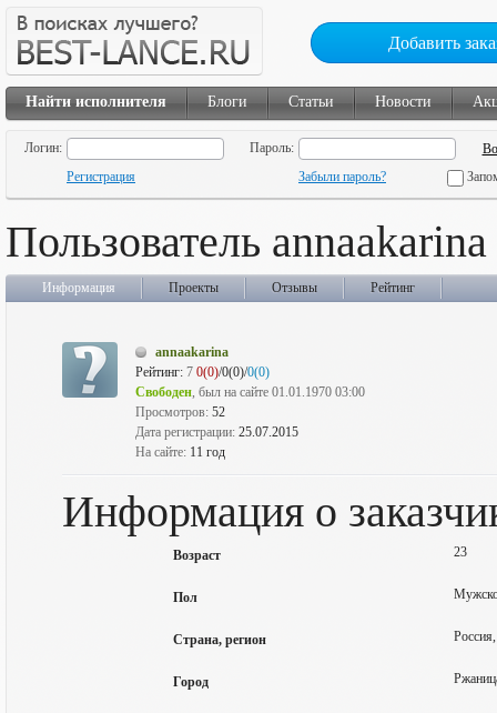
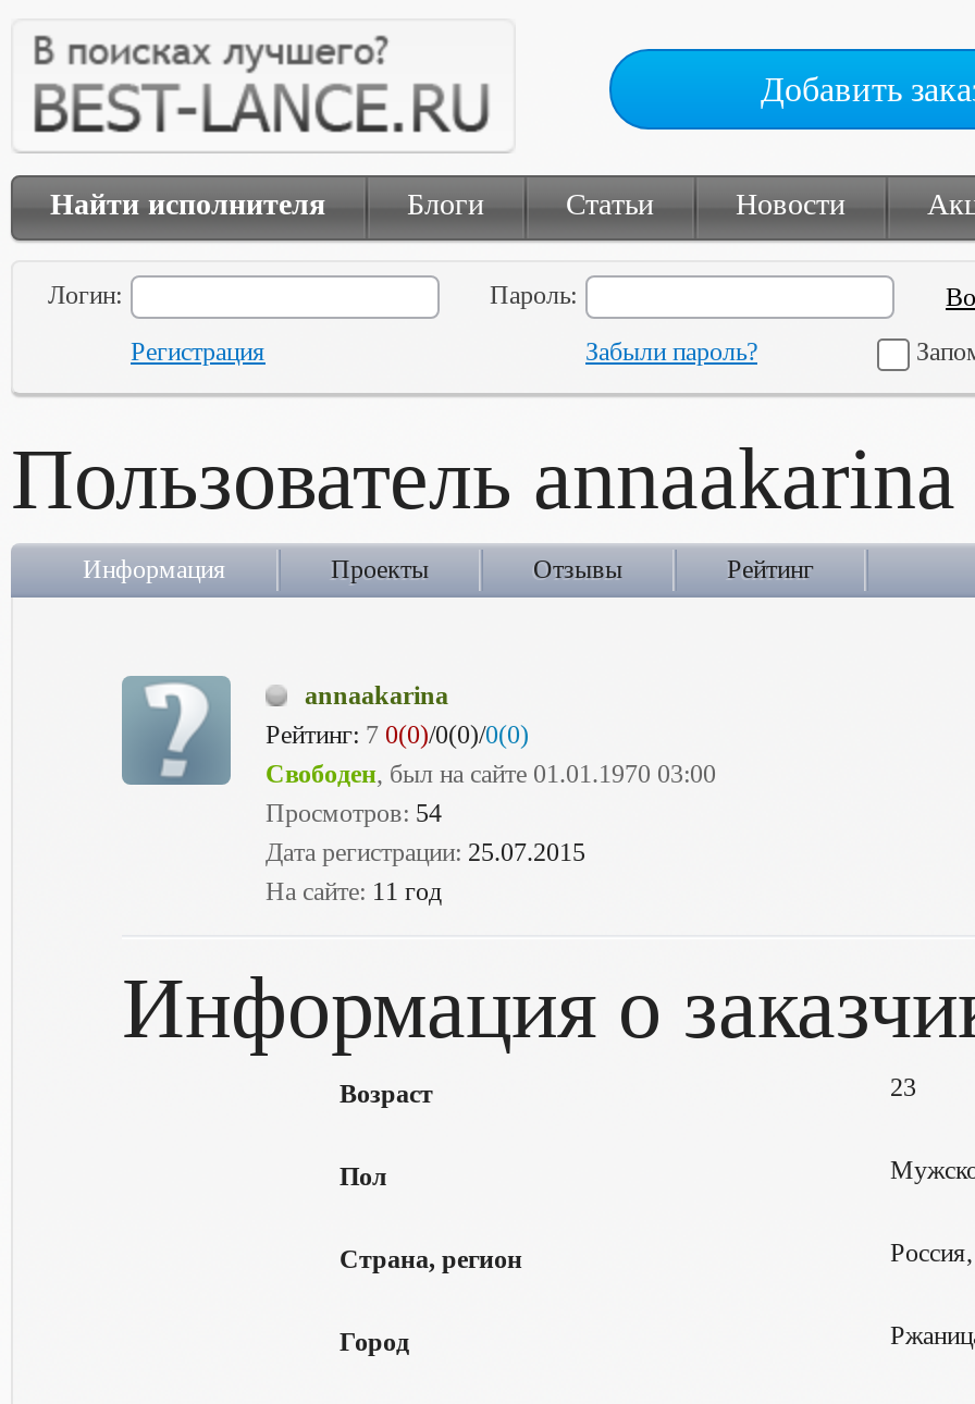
[135,404,225,420] Просмотров: 52 -> [266,798,442,828] Просмотров: 54

